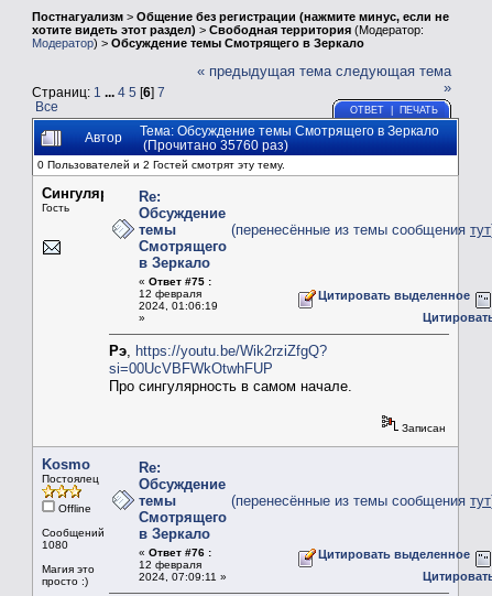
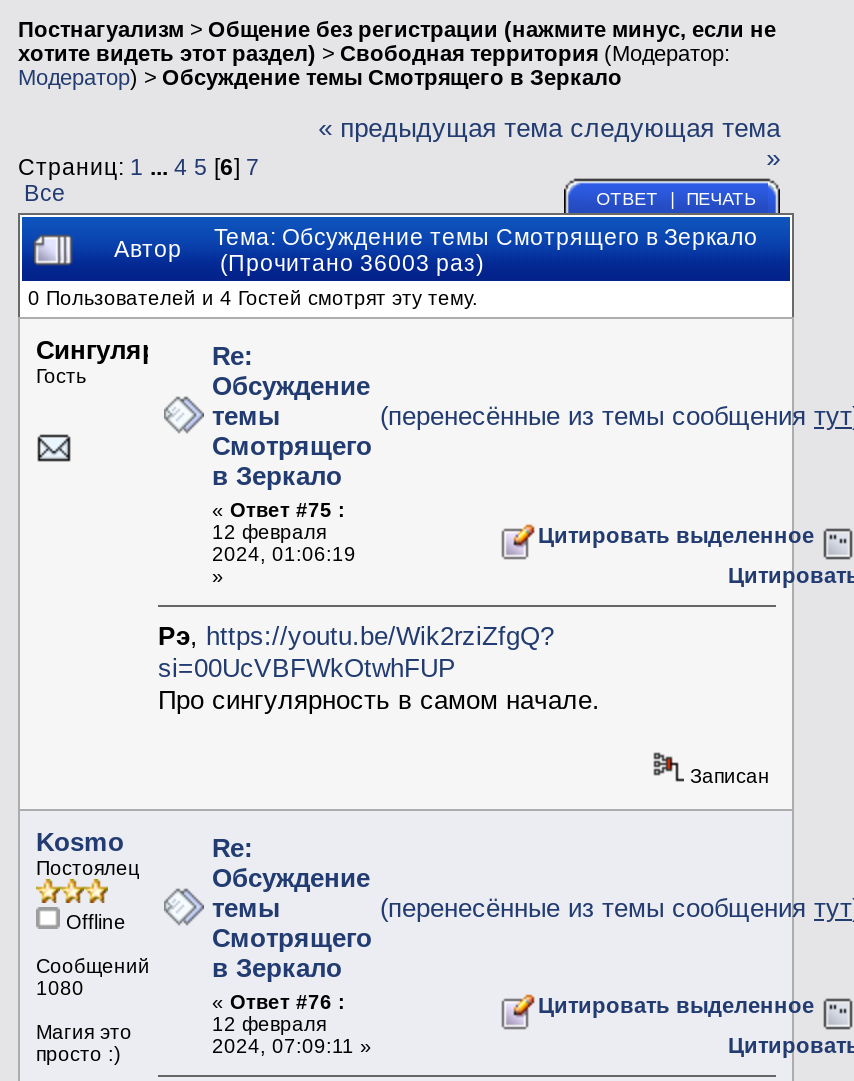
[140,137,288,152] (Прочитано 35760 раз) -> [214,248,484,274] (Прочитано 36003 раз)
[37,158,285,170] 0 Пользователей и 2 Гостей смотрят эту тему. -> [28,286,478,308] 0 Пользователей и 4 Гостей смотрят эту тему.

